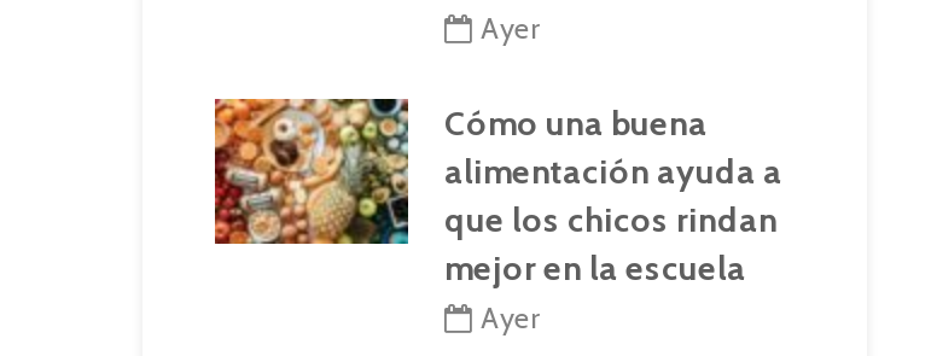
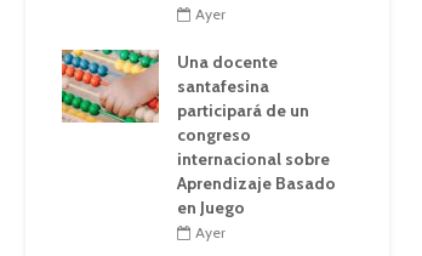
[213,97,782,289] [image] | Cómo una buena | alimentación ayuda a | que los chicos rindan | mejor en la escuela -> [61,49,336,218] [image] | Una docente | santafesina | participará de un | congreso | internacional sobre | Aprendizaje Basado | en Juego

